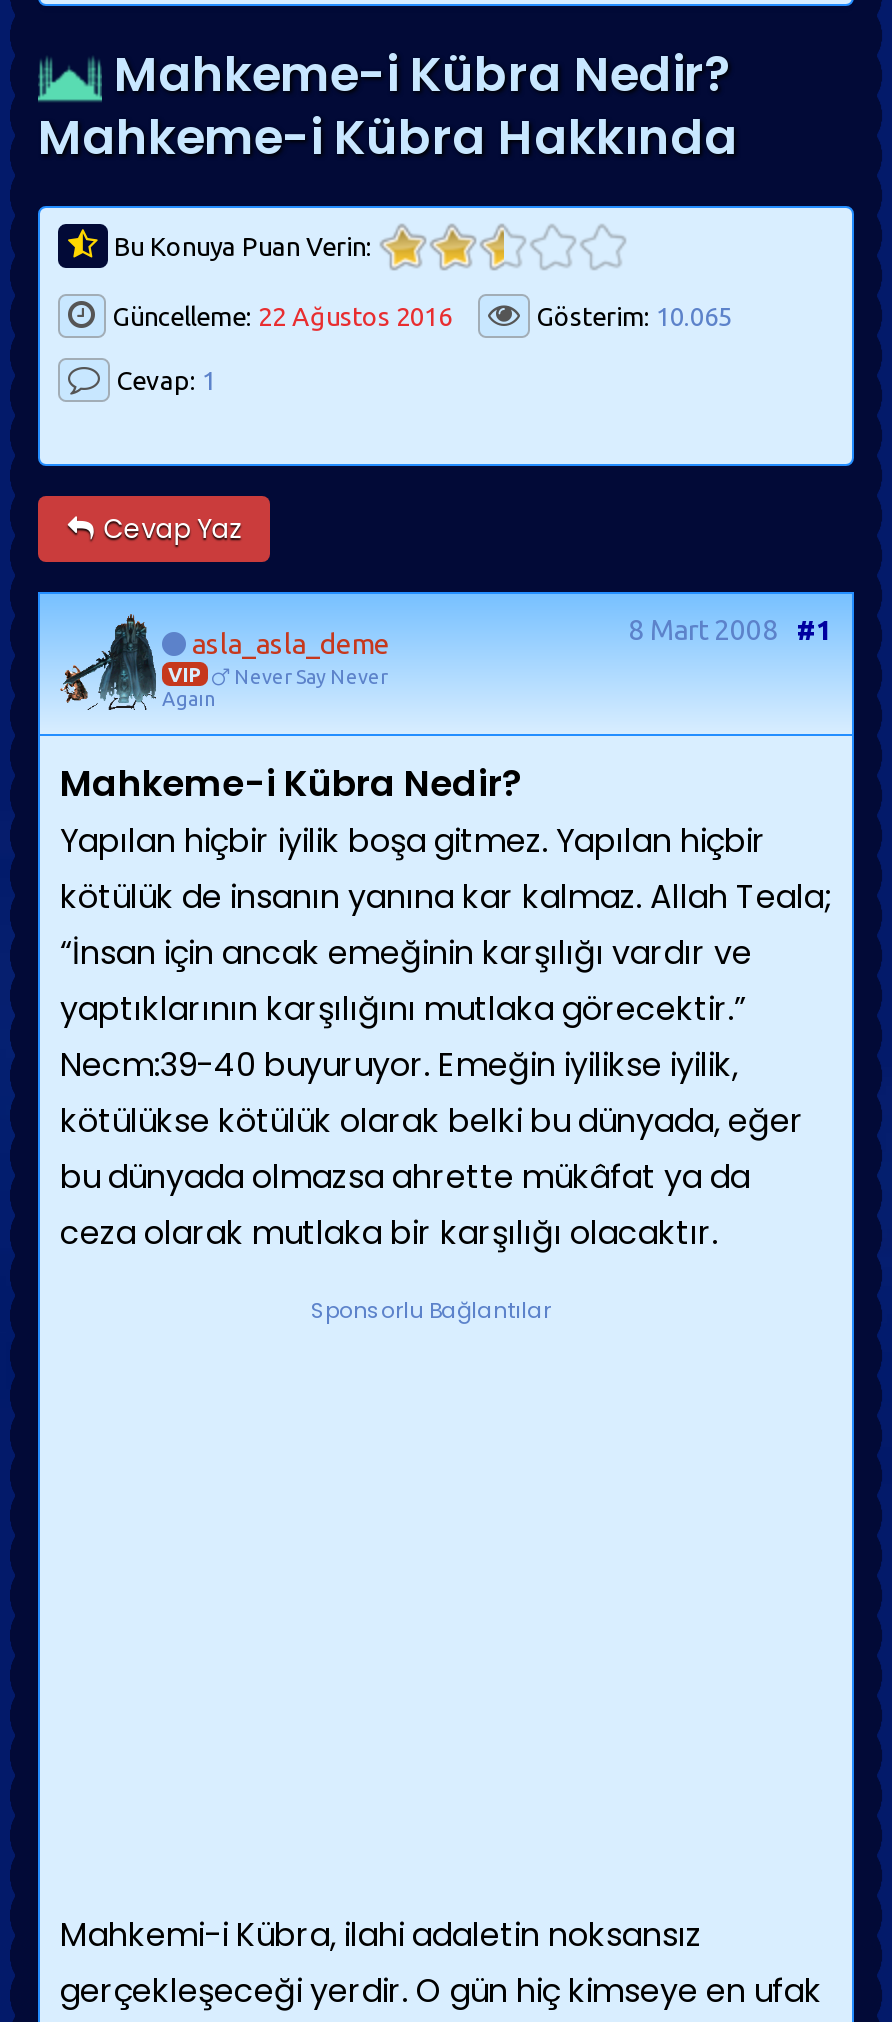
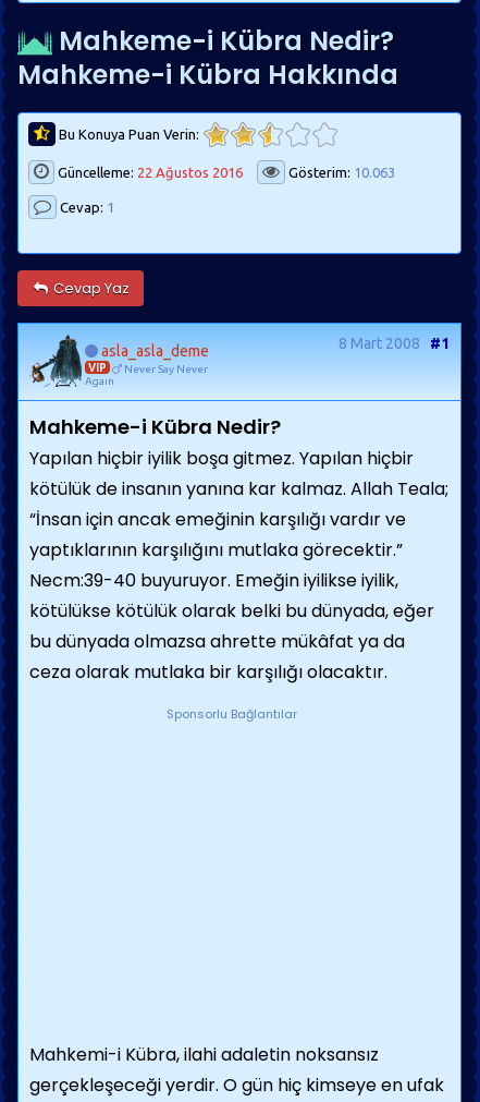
[530,302,732,330] Gösterim: 10.065 -> [285,165,395,180] Gösterim: 10.063

